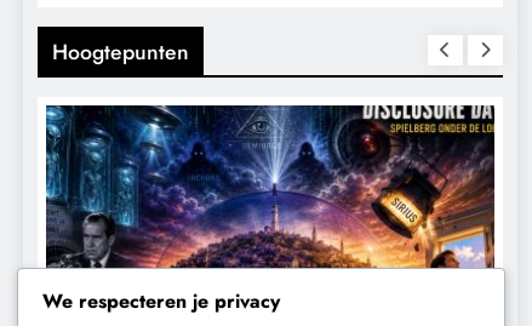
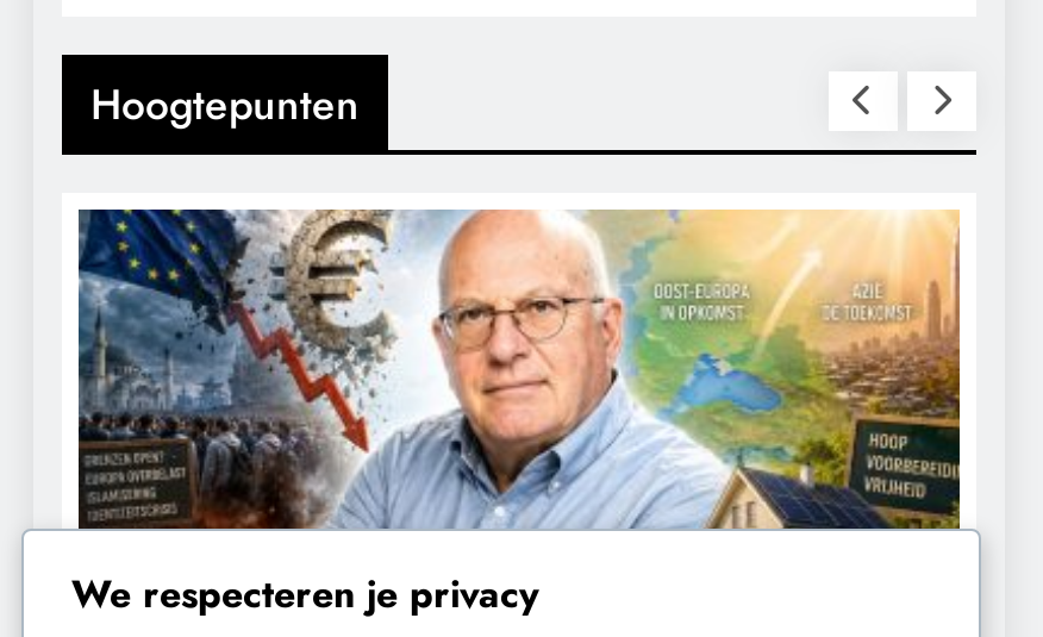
[45,104,496,269] [image] -> [79,207,962,531] [image]

